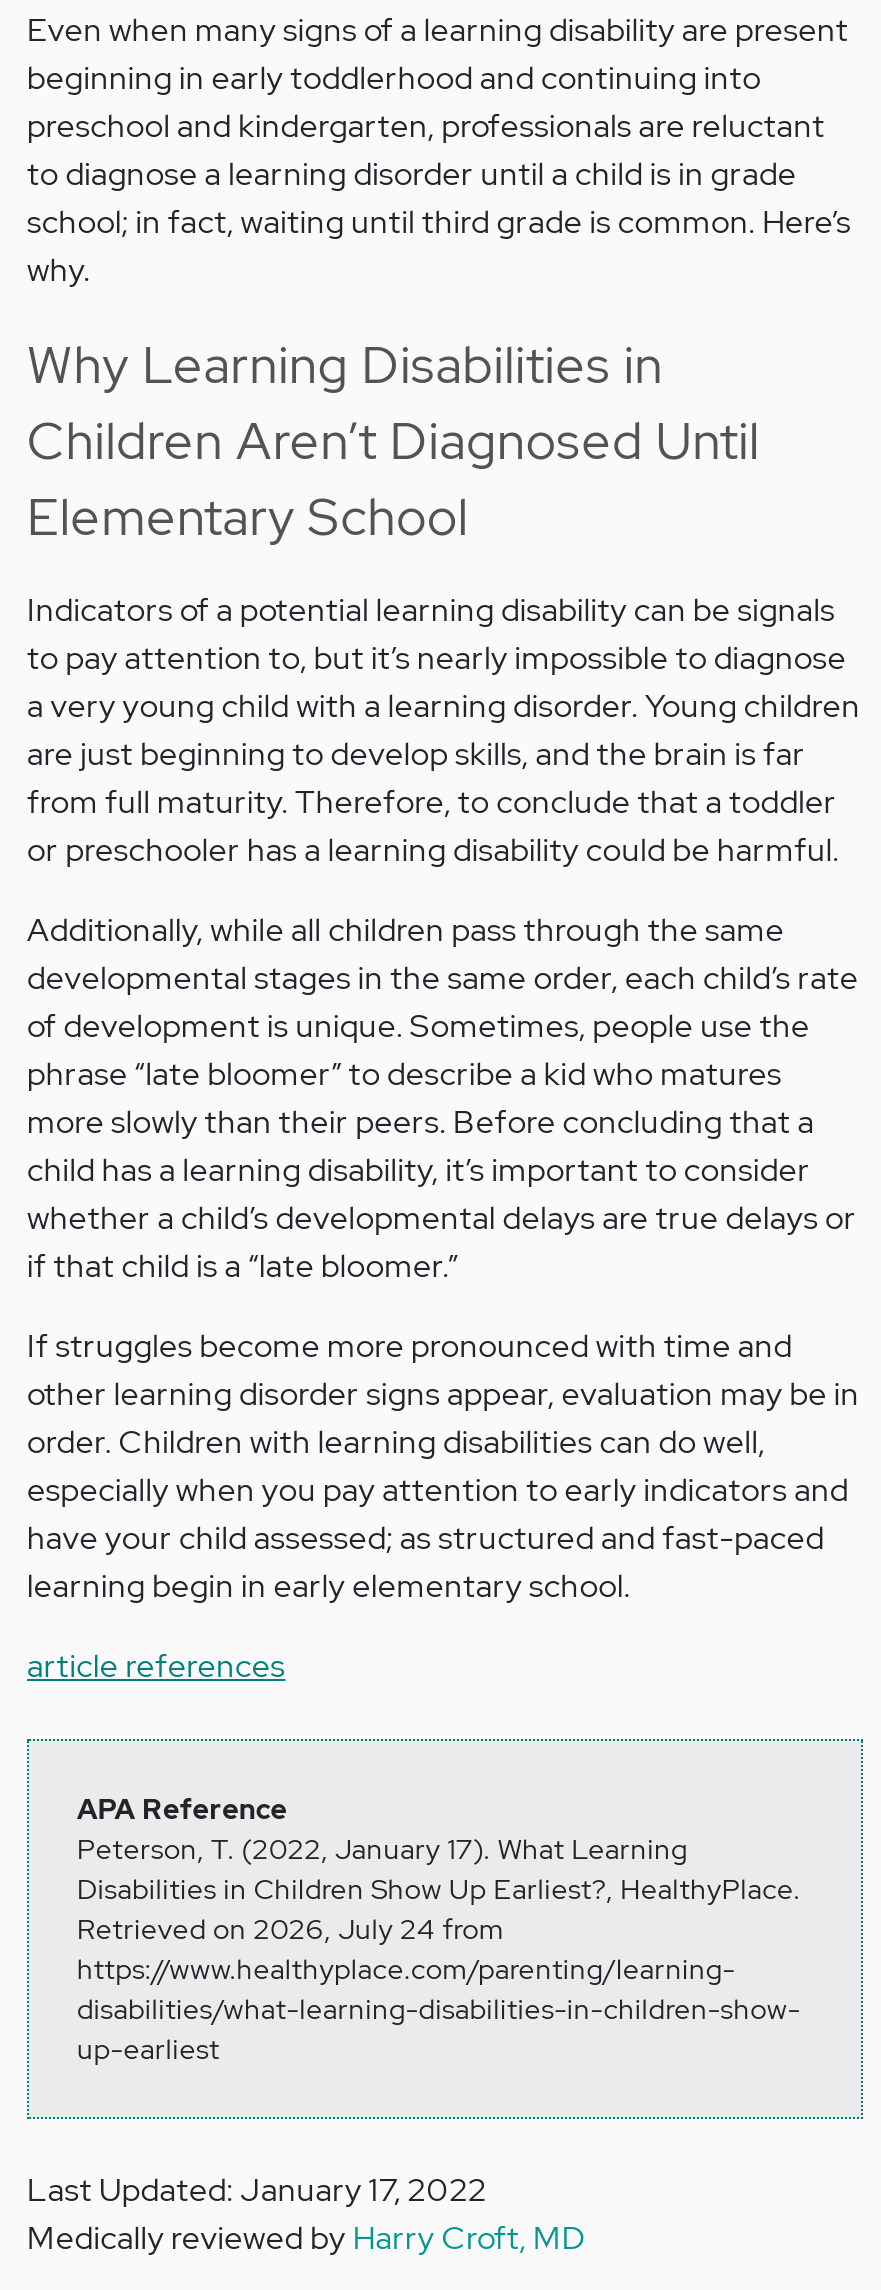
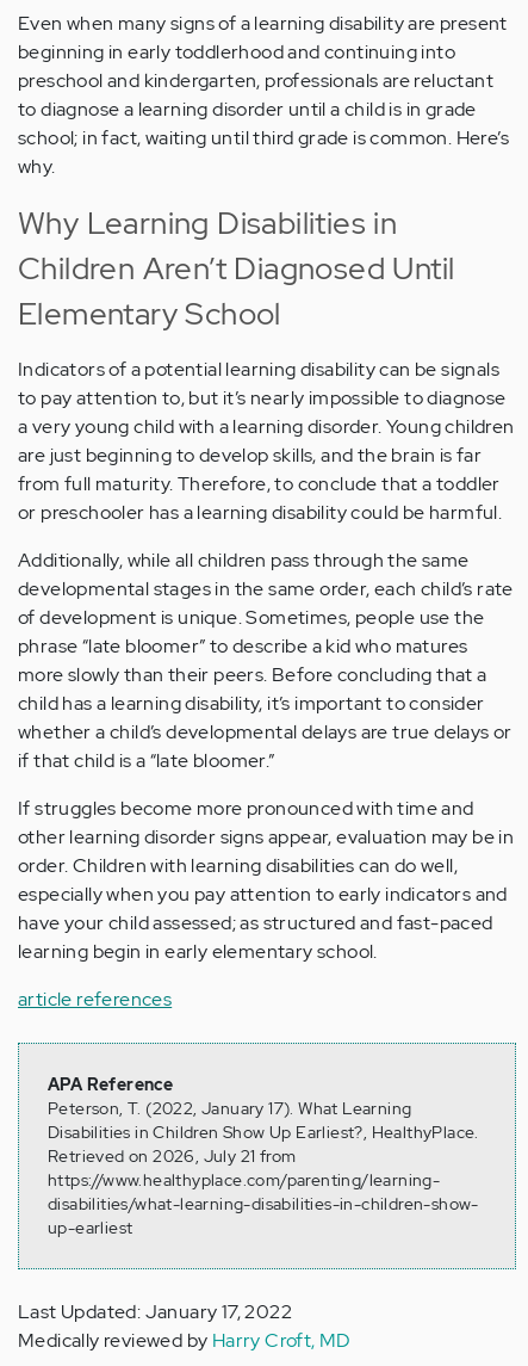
[77,1911,504,1947] Retrieved on 2026, July 24 from -> [48,1145,296,1167] Retrieved on 2026, July 21 from

